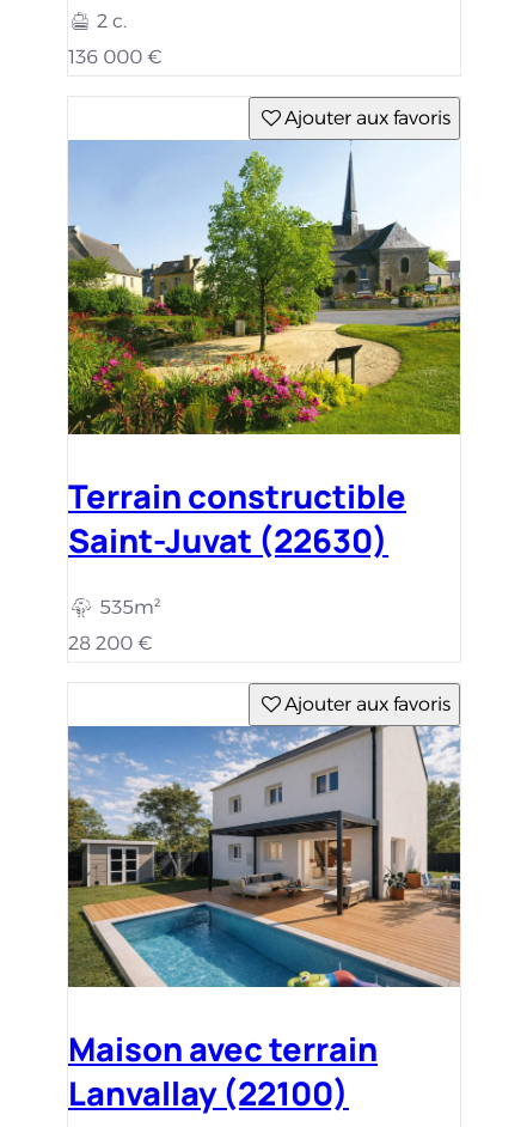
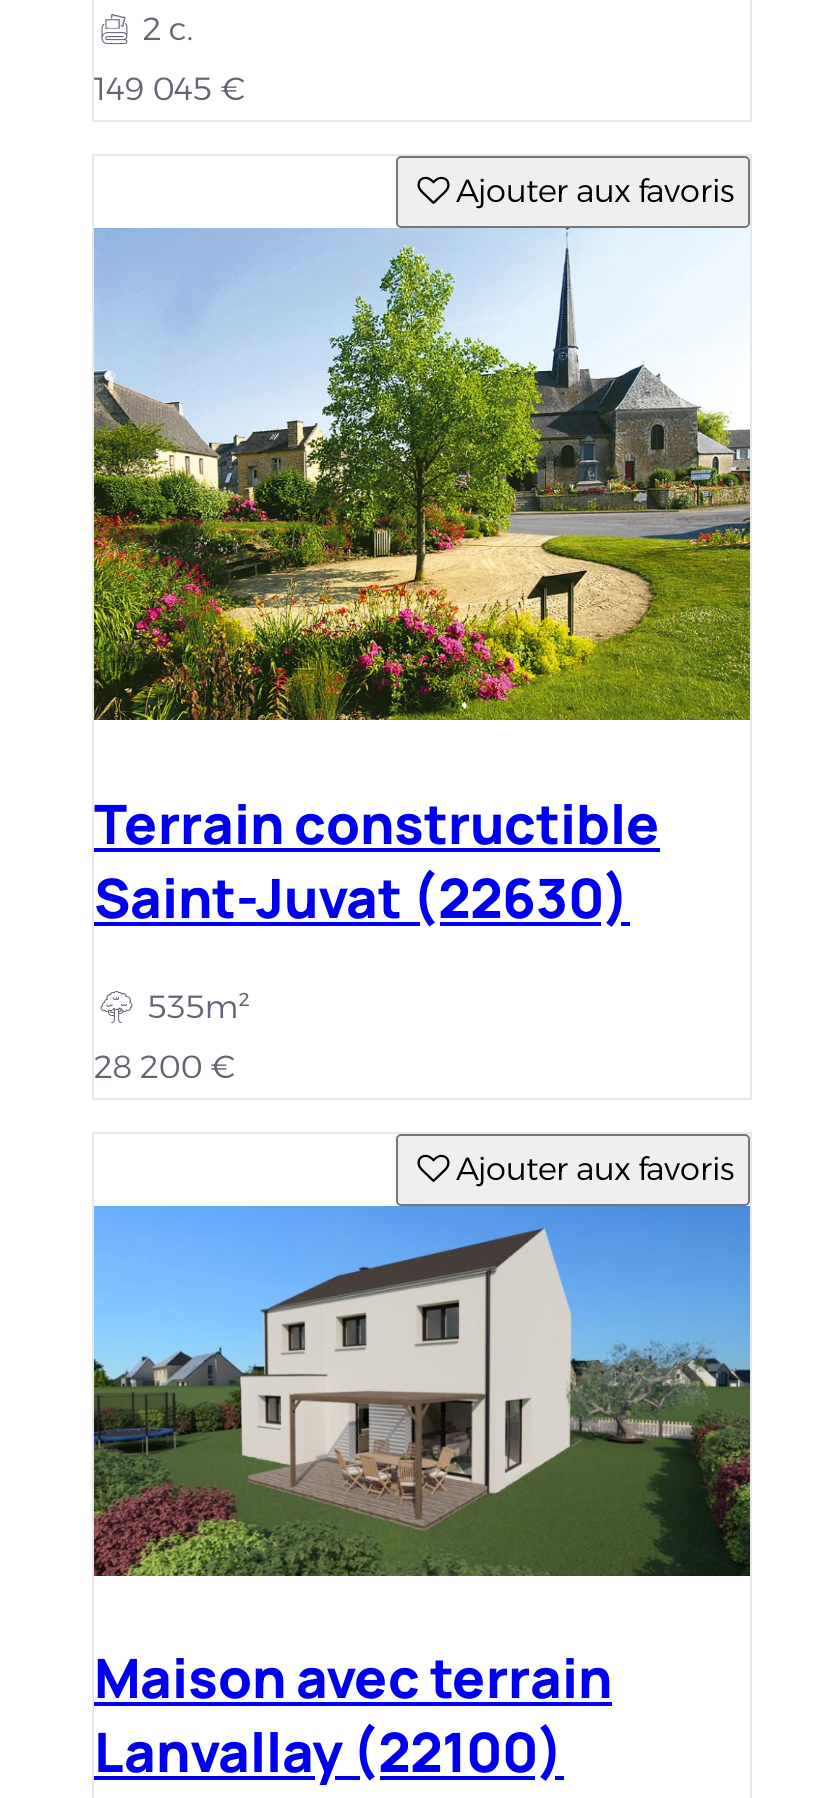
[68,45,163,68] 136 000 € -> [94,70,246,108] 149 045 €
[67,725,461,988] [image] -> [92,1204,752,1578] [image]

